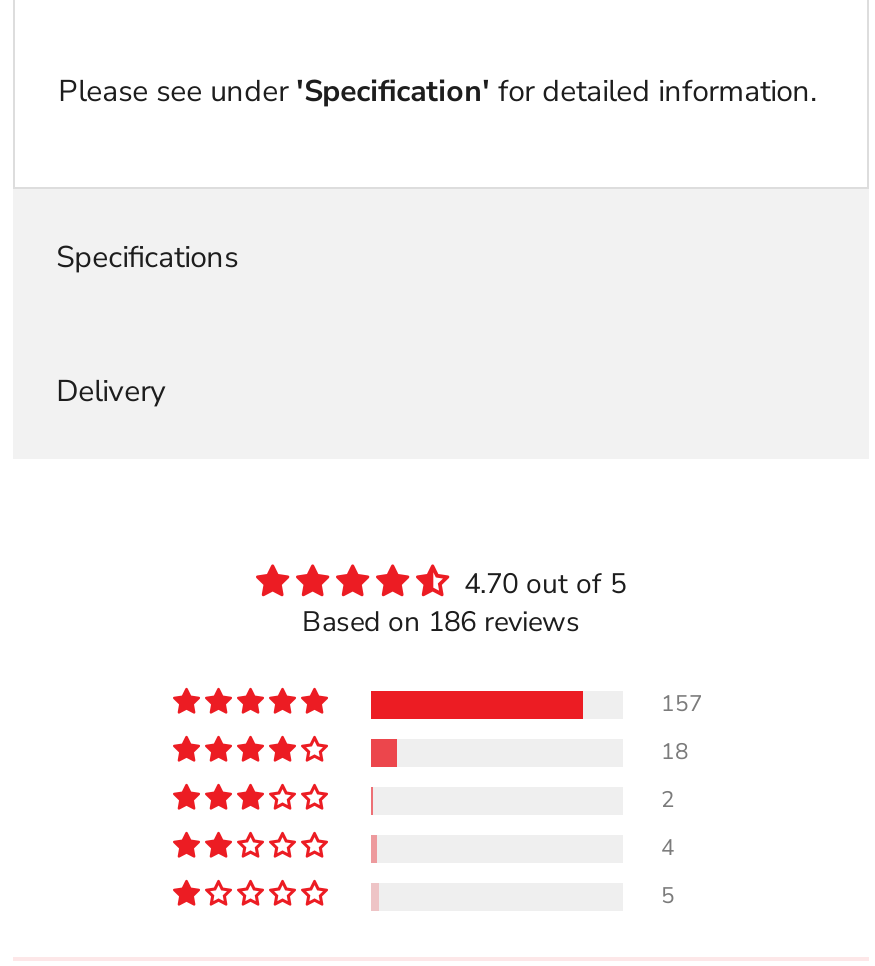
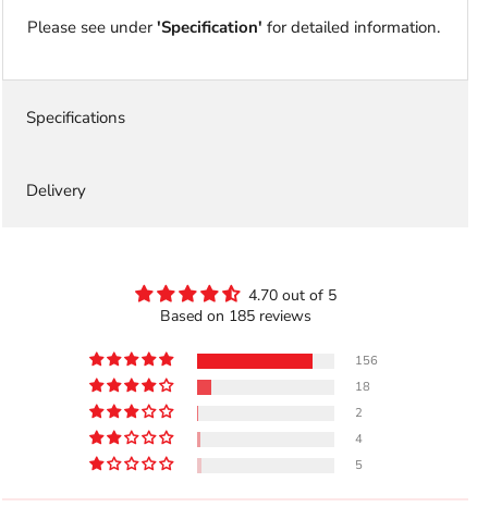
[302,602,580,640] Based on 186 reviews -> [160,305,311,326] Based on 185 reviews
[661,689,703,719] 157 -> [355,352,378,369] 156

